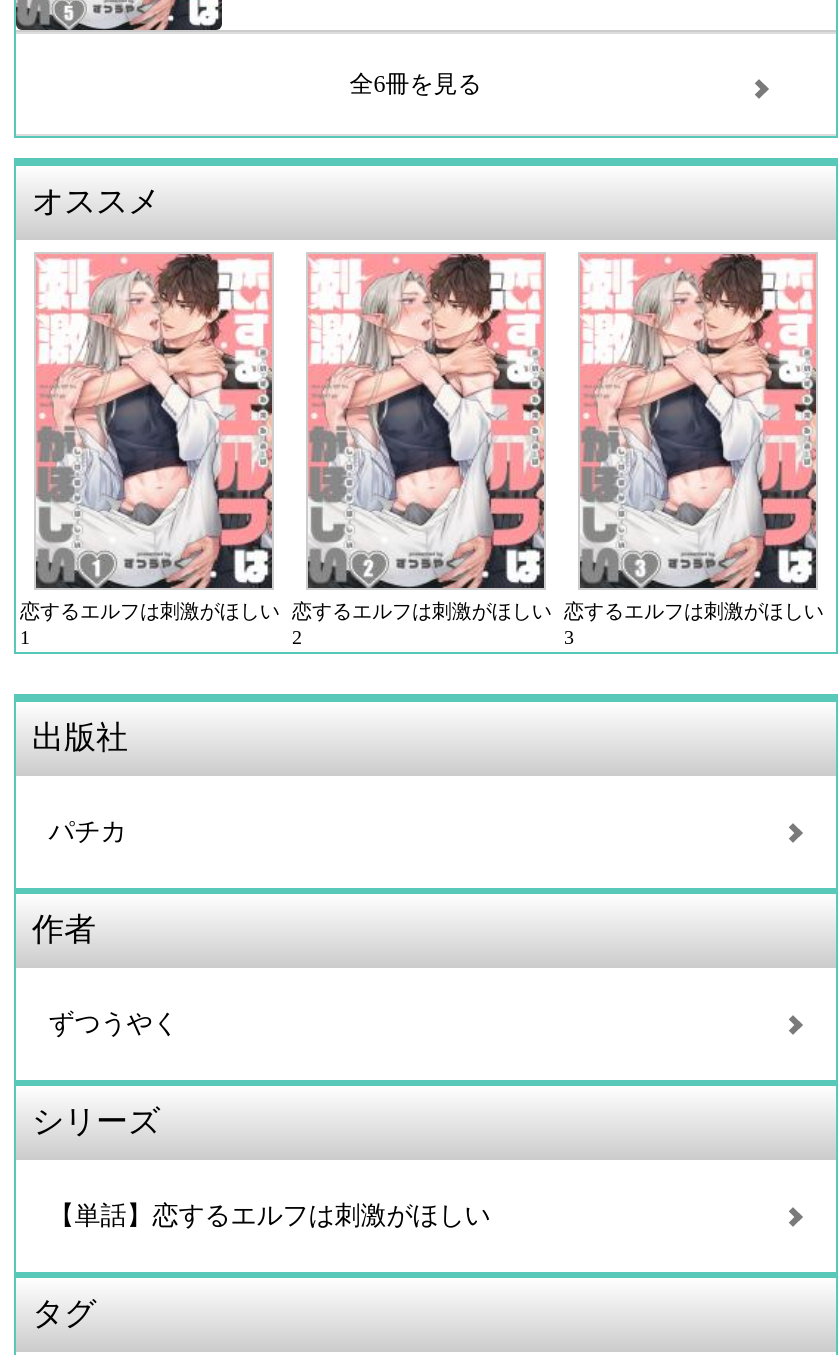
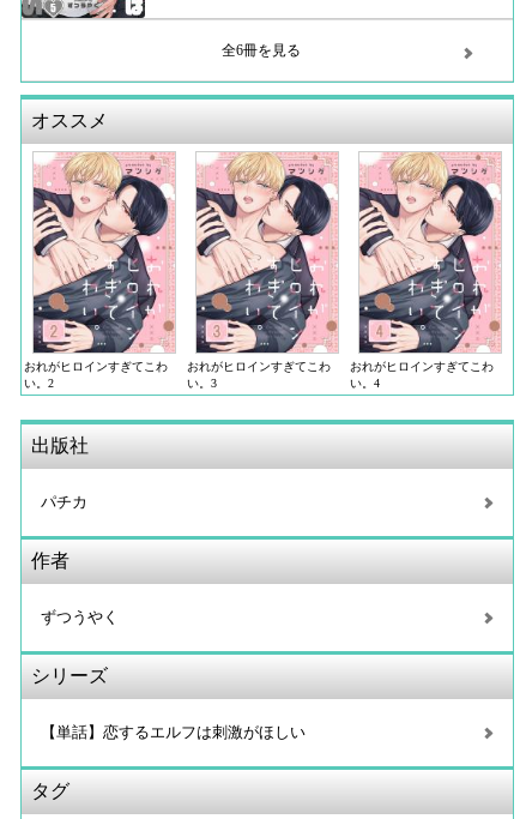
[20,252,280,647] [image] | 恋するエルフは刺激がほしい | 1 -> [24,152,175,389] [image] | おれがヒロインすぎてこわ | い。2
[292,252,552,647] [image] | 恋するエルフは刺激がほしい | 2 -> [187,152,338,389] [image] | おれがヒロインすぎてこわ | い。3
[564,252,824,647] [image] | 恋するエルフは刺激がほしい | 3 -> [350,152,501,389] [image] | おれがヒロインすぎてこわ | い。4

